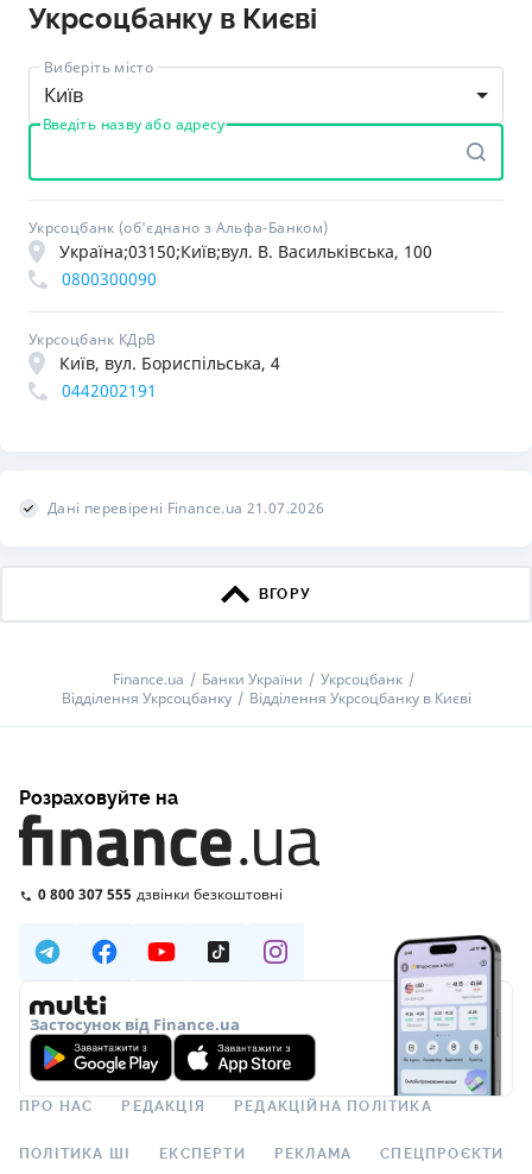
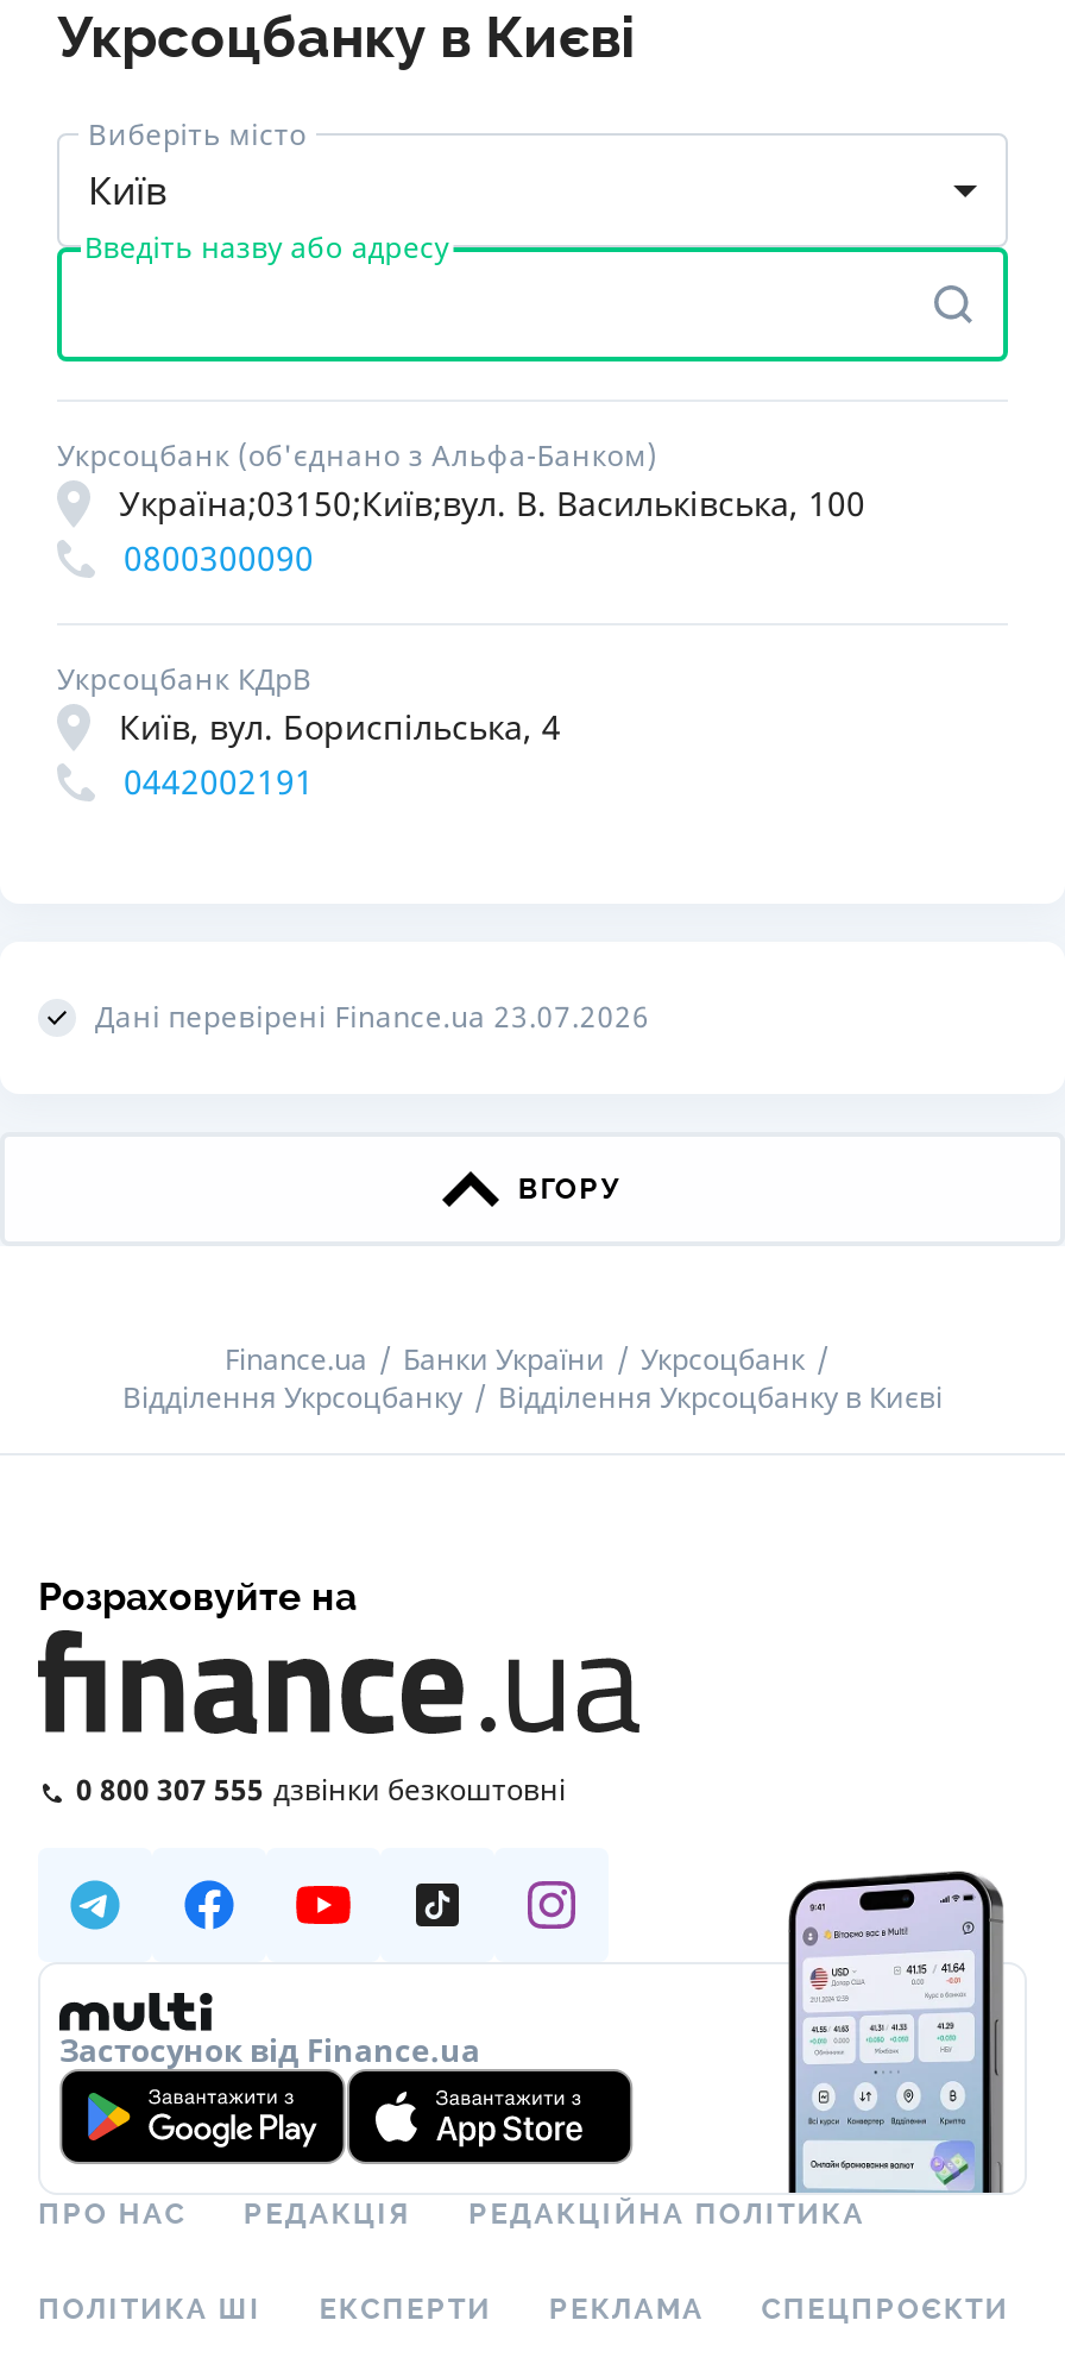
[47,498,325,518] Дані перевірені Finance.ua 21.07.2026 -> [95,996,650,1037] Дані перевірені Finance.ua 23.07.2026

